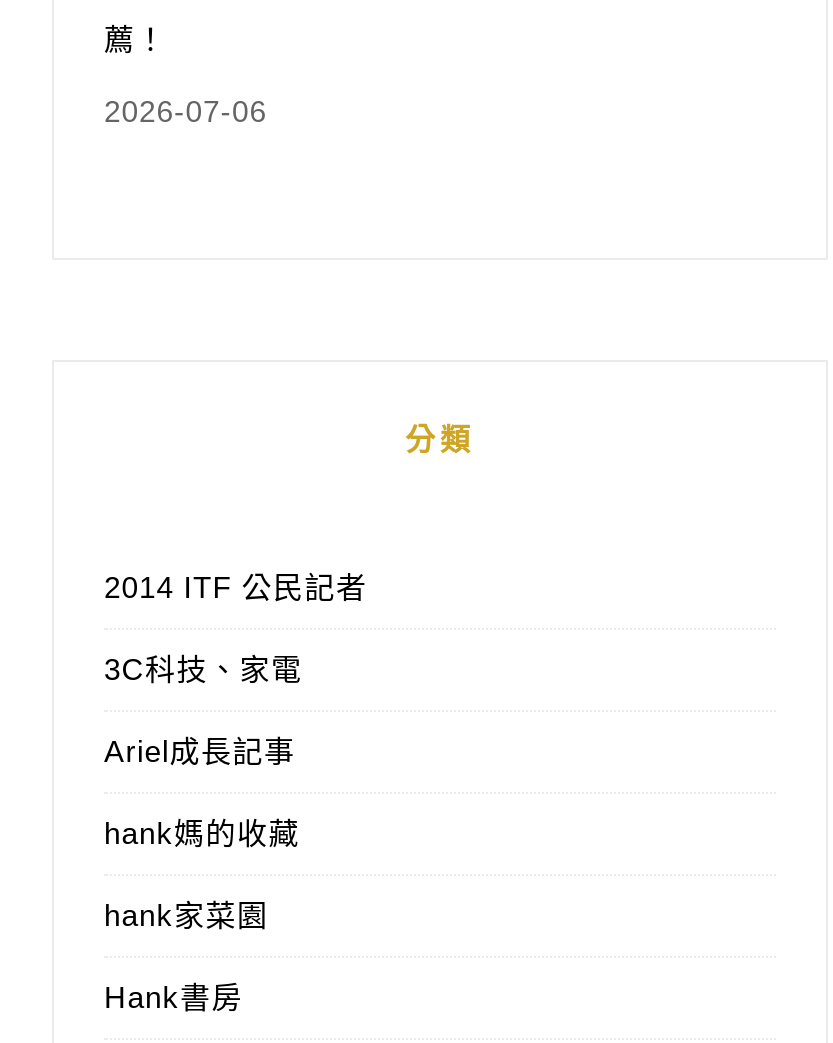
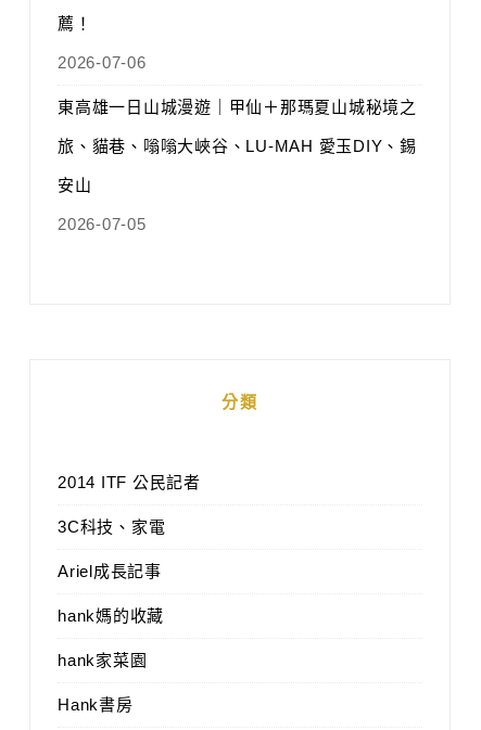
none -> [58,98,417,233] 東高雄一日山城漫遊｜甲仙＋那瑪夏山城秘境之 | 旅、貓巷、嗡嗡大峽谷、LU-MAH 愛玉DIY、錫 | 安山 | 2026-07-05

